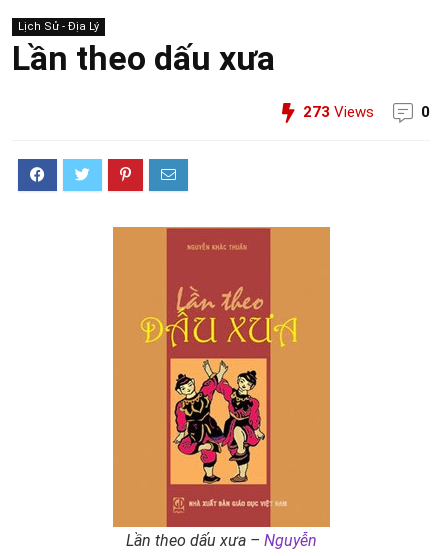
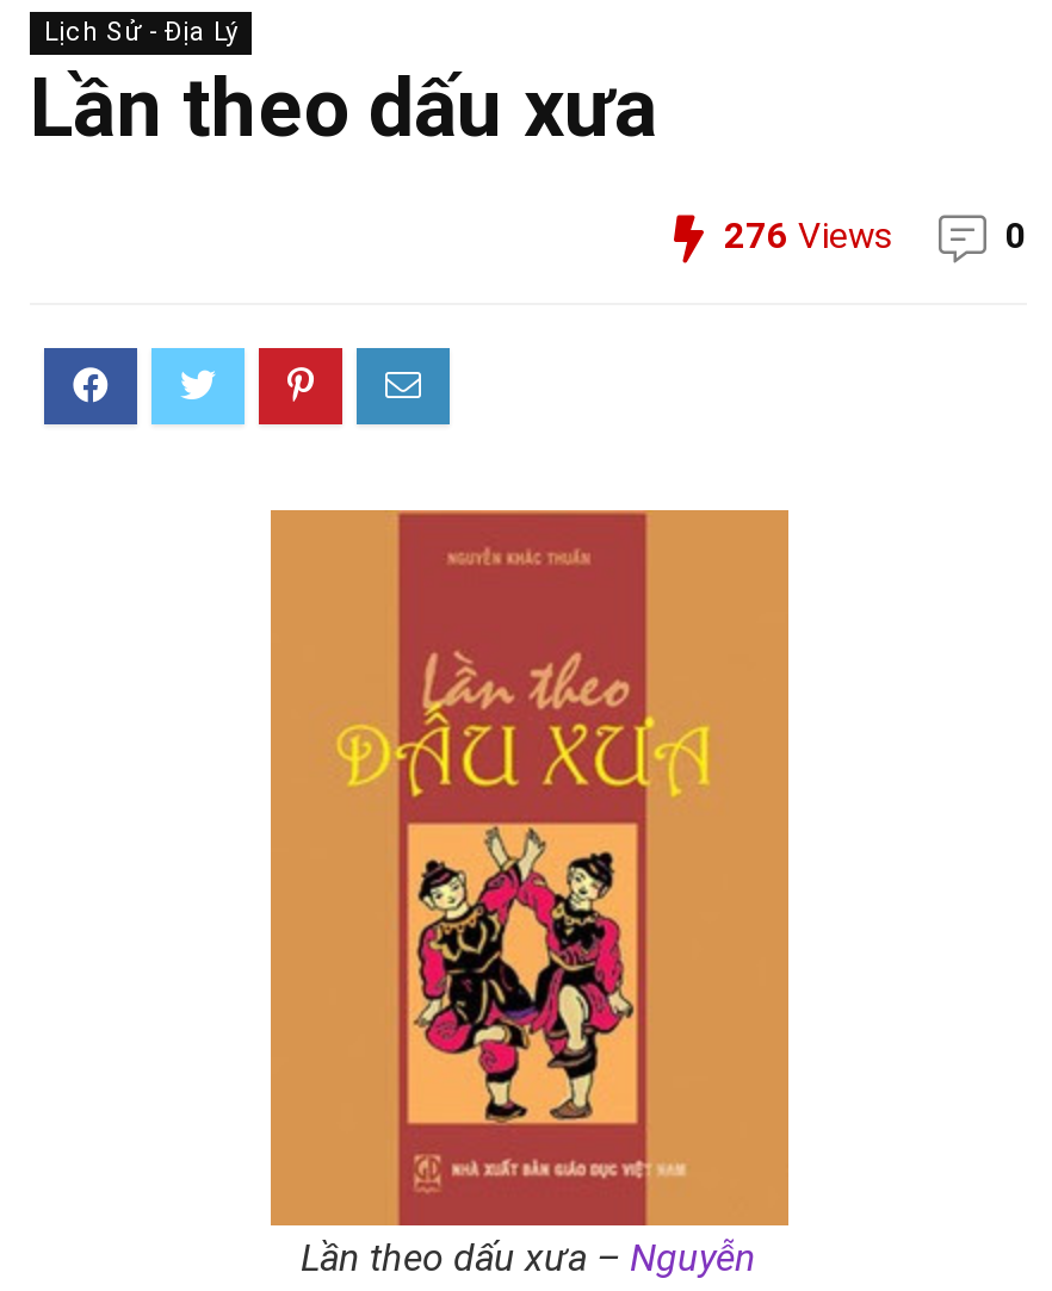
[303,103,374,121] 273 Views -> [724,215,893,257] 276 Views

